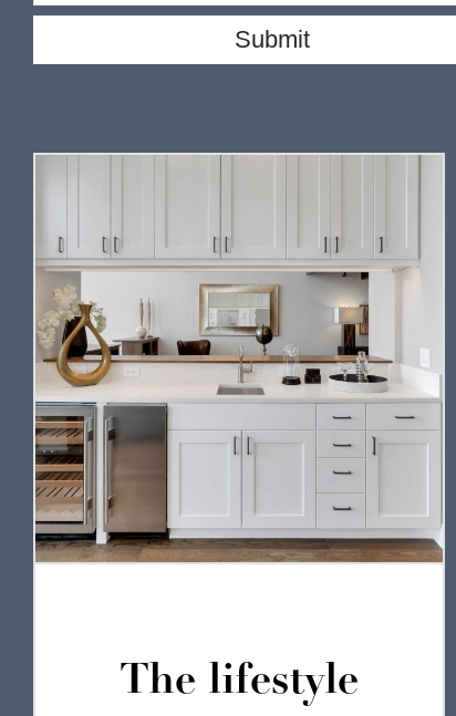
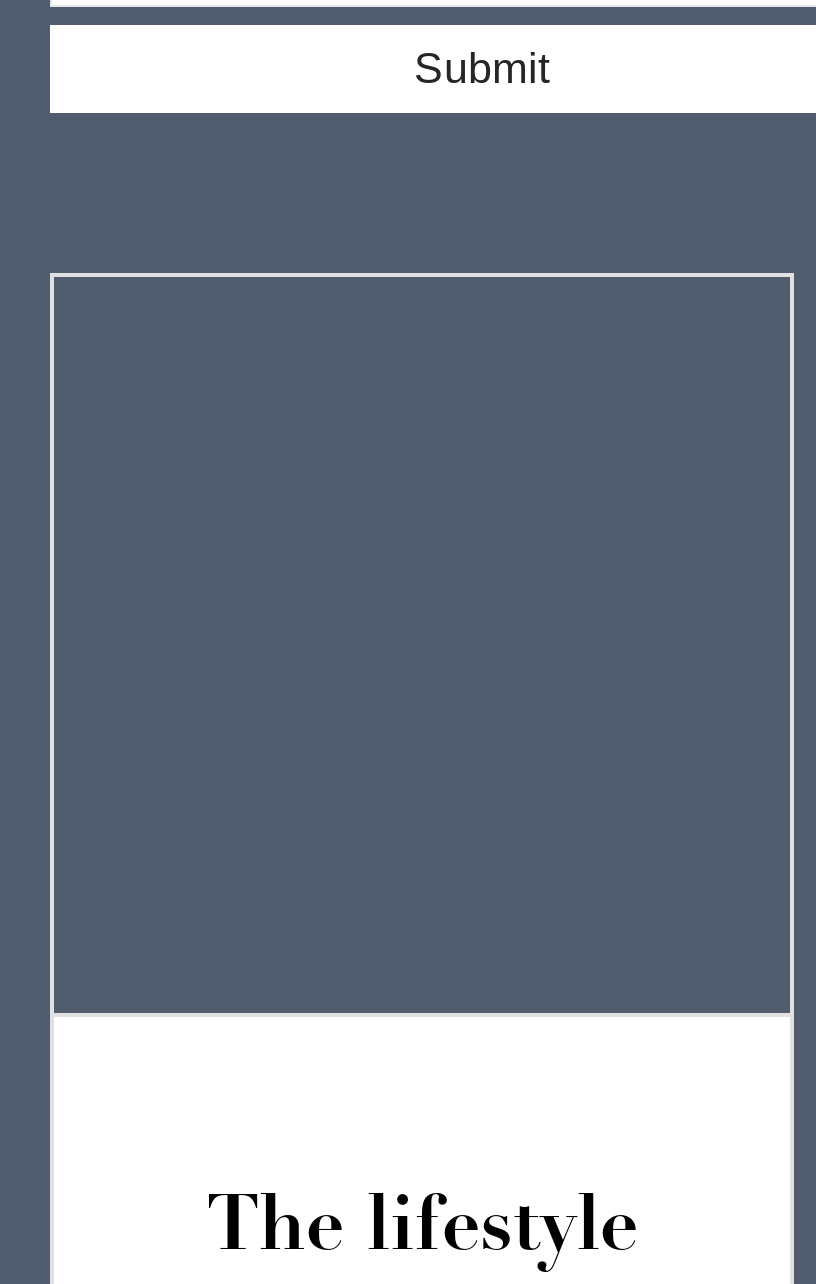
[34,154,444,562] [image] -> none

